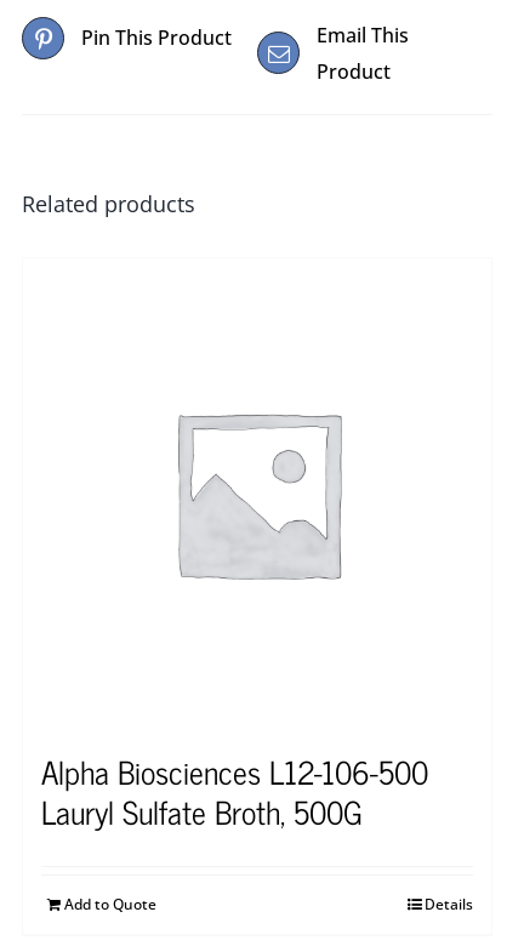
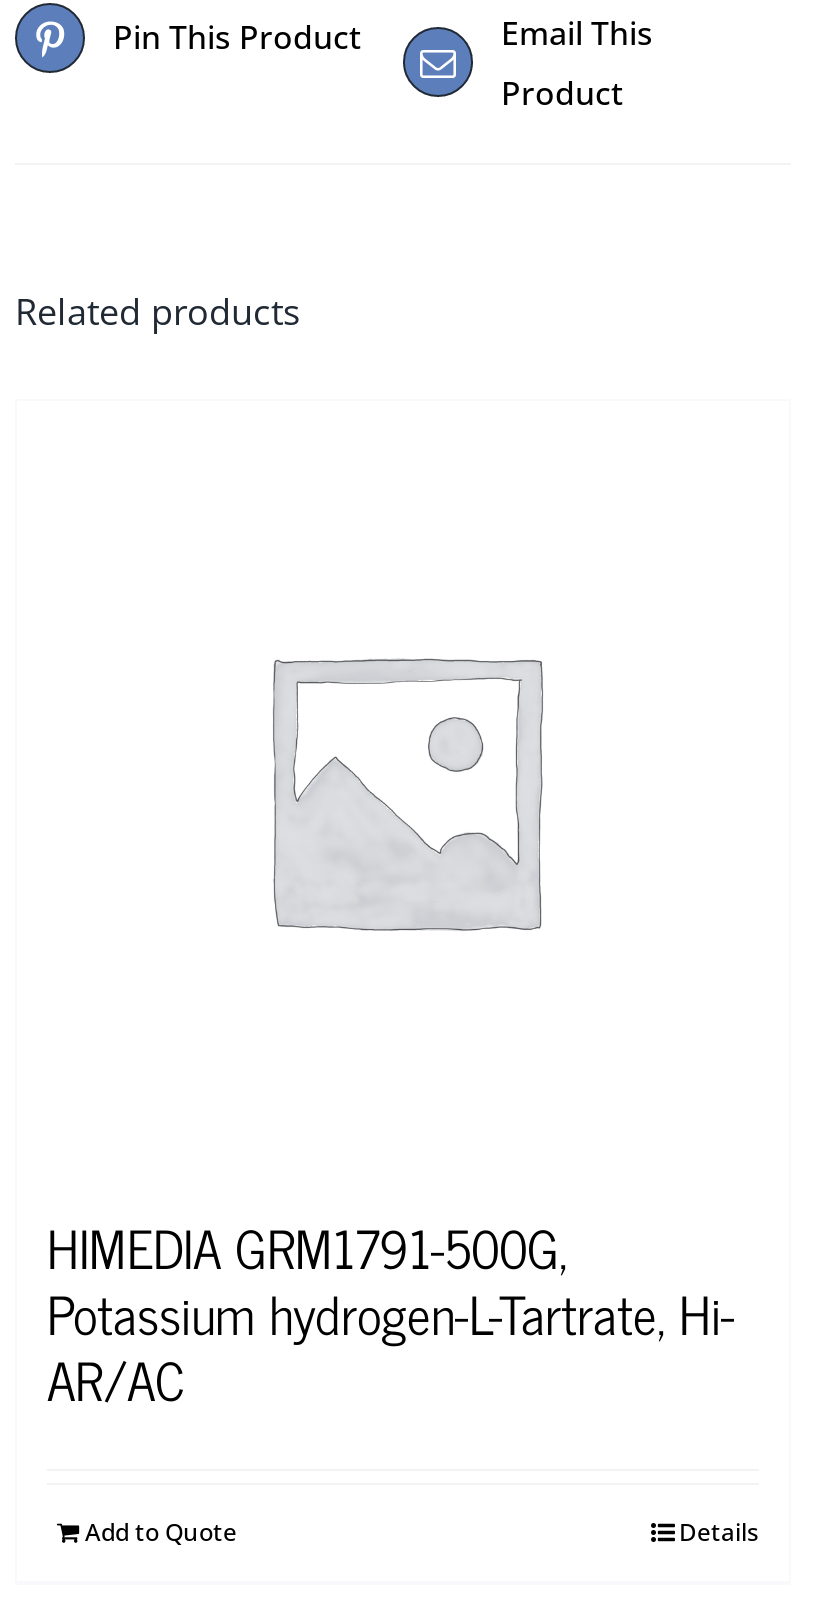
[41,744,428,836] Alpha Biosciences L12-106-500 | Lauryl Sulfate Broth, 500G -> [47,1202,735,1420] HIMEDIA GRM1791-500G, | Potassium hydrogen-L-Tartrate, Hi- | AR/AC

